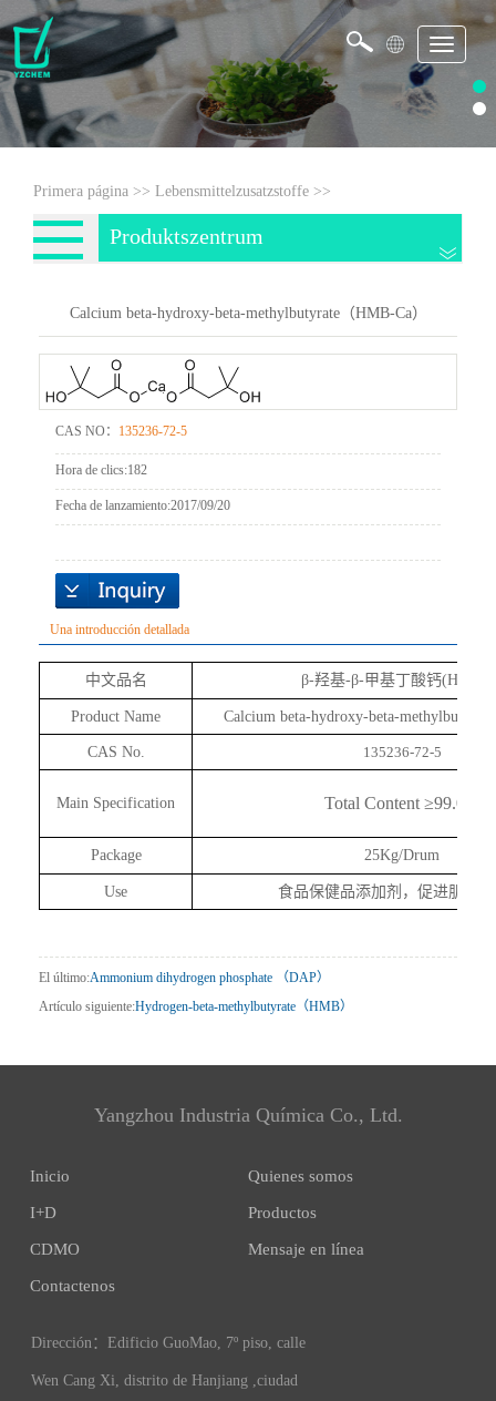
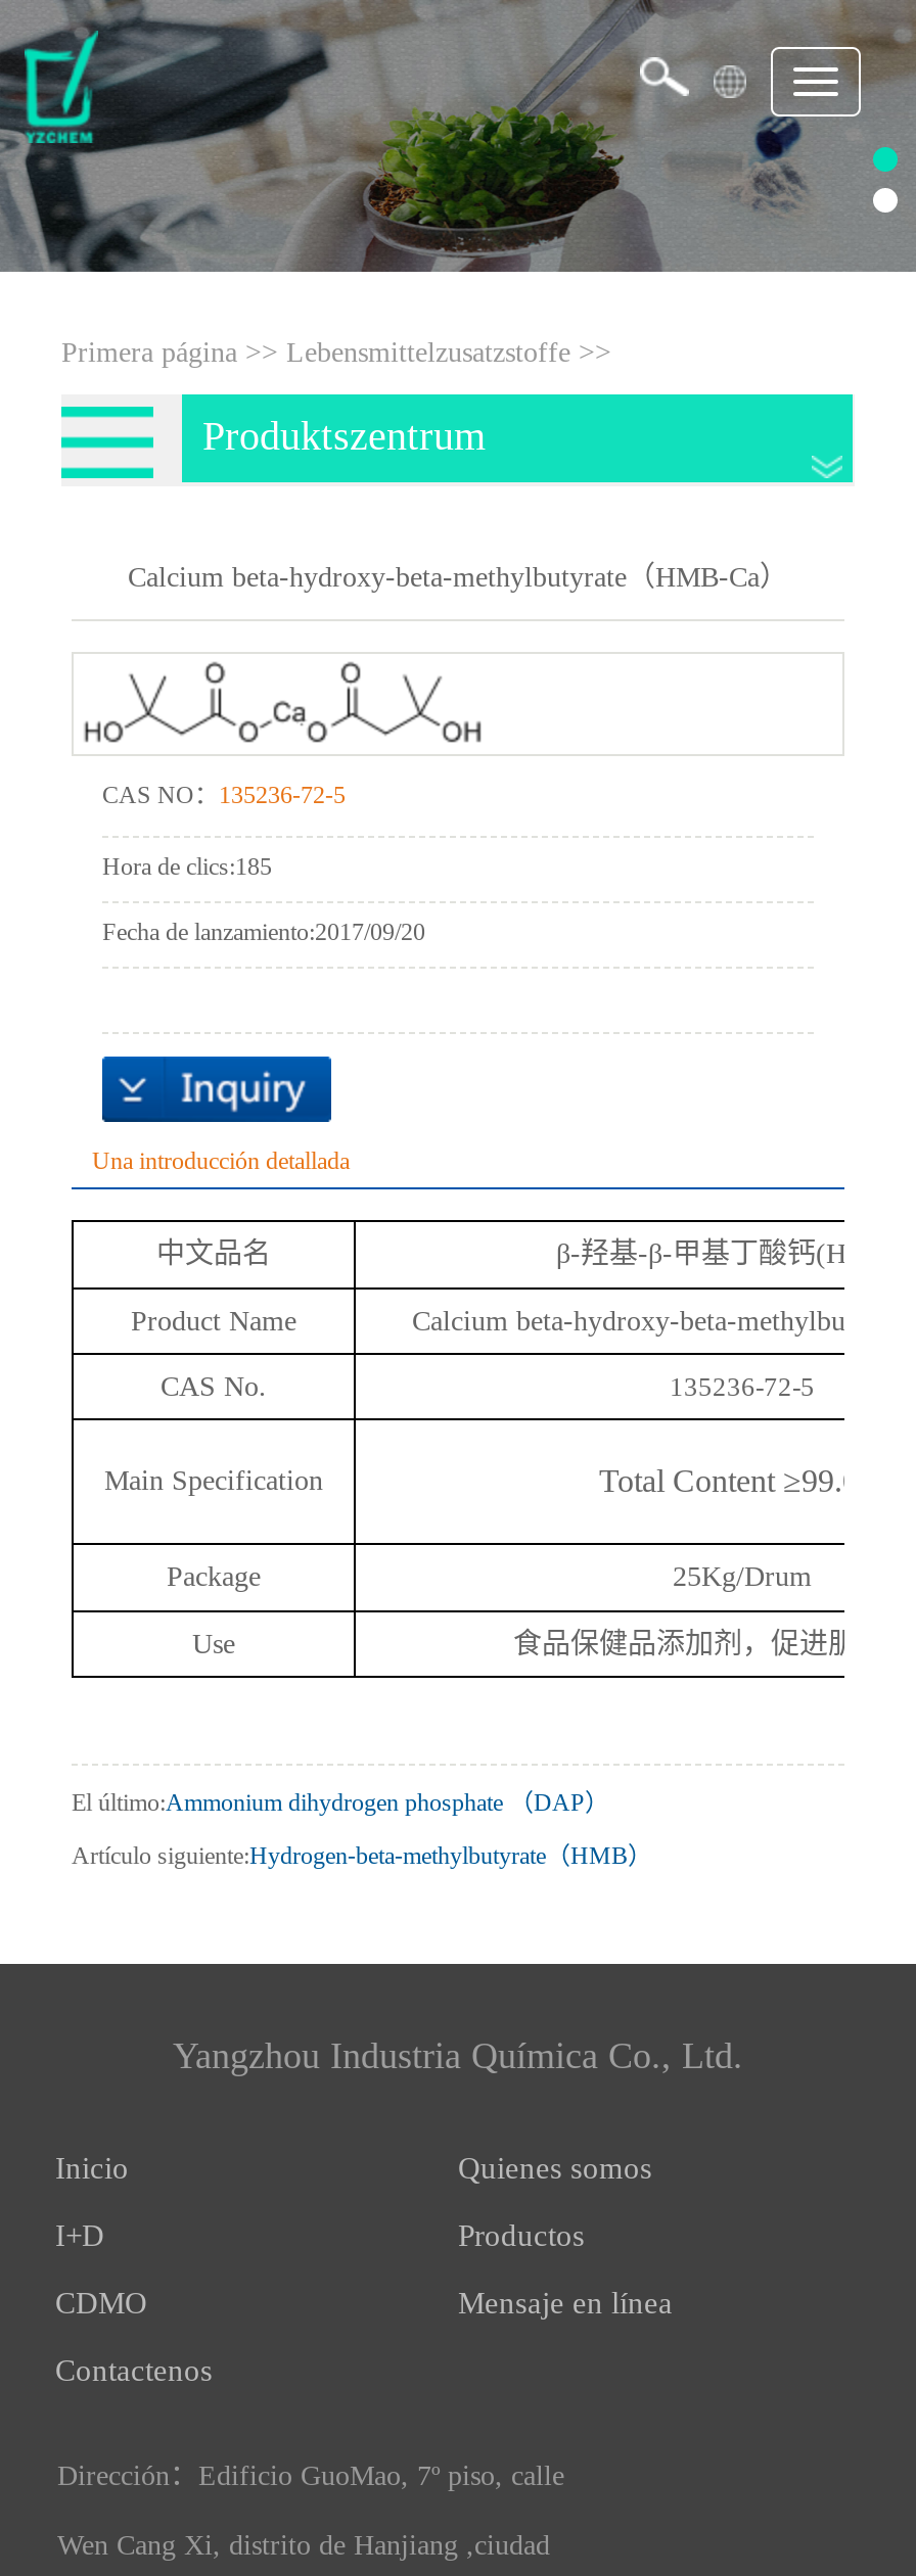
[55,463,147,478] Hora de clics:182 -> [102,853,272,881] Hora de clics:185

